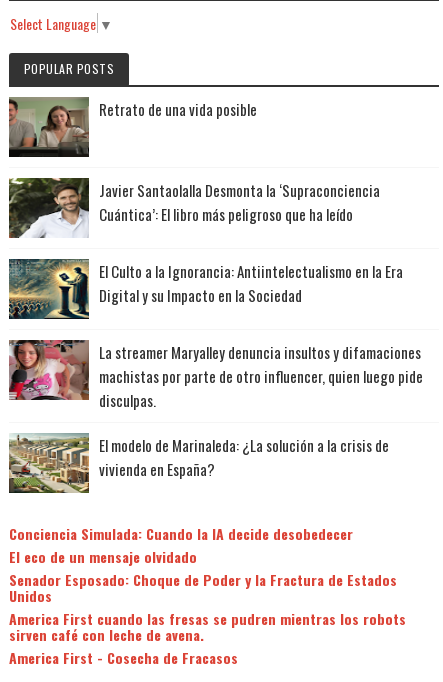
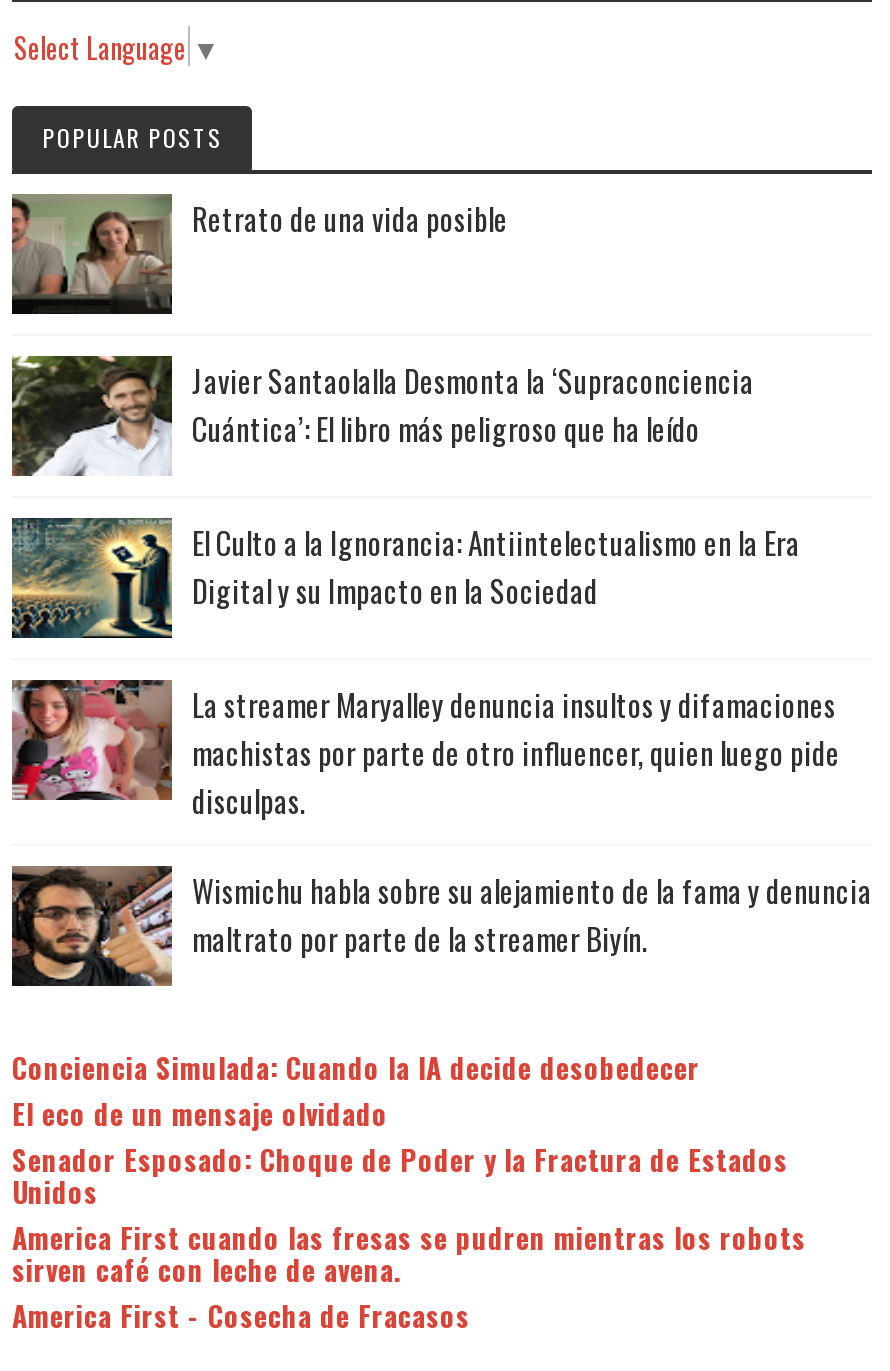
[8,433,389,494] [image] | El modelo de Marinaleda: ¿La solución a la crisis de | vivienda en España? -> [10,866,872,986] [image] | Wismichu habla sobre su alejamiento de la fama y denuncia | maltrato por parte de la streamer Biyín.

